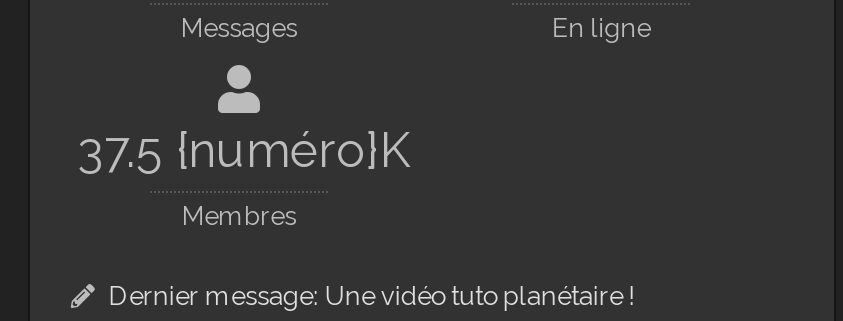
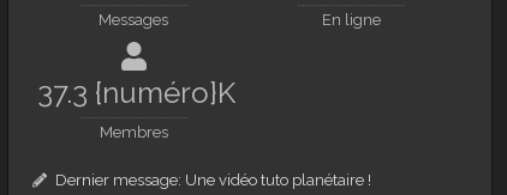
[78,120,410,178] 37.5 {numéro}K -> [38,75,236,110] 37.3 {numéro}K

